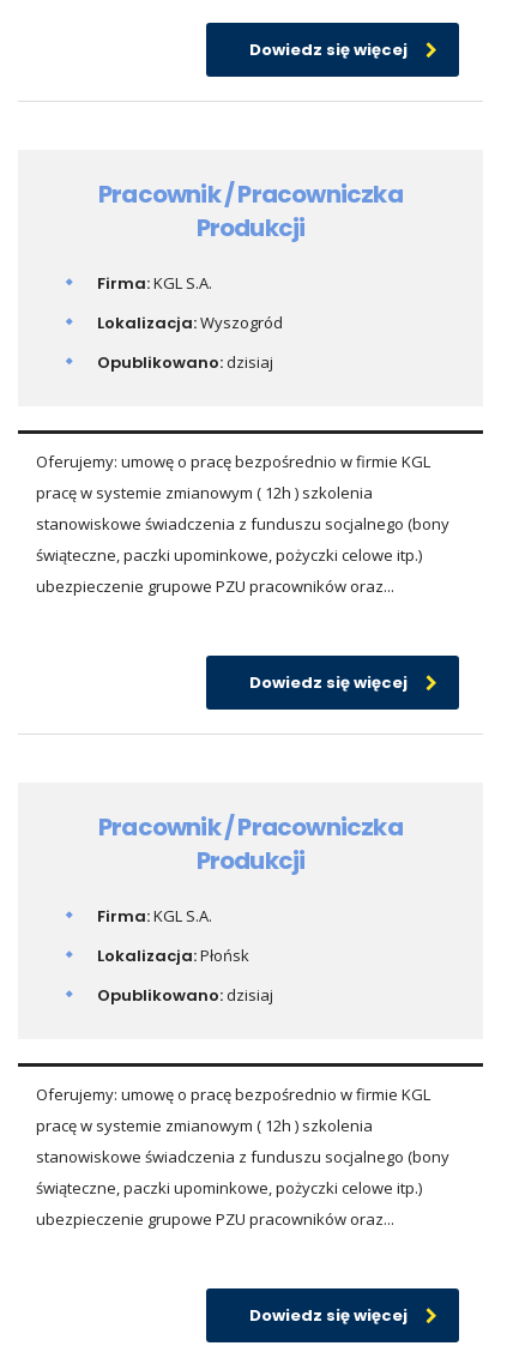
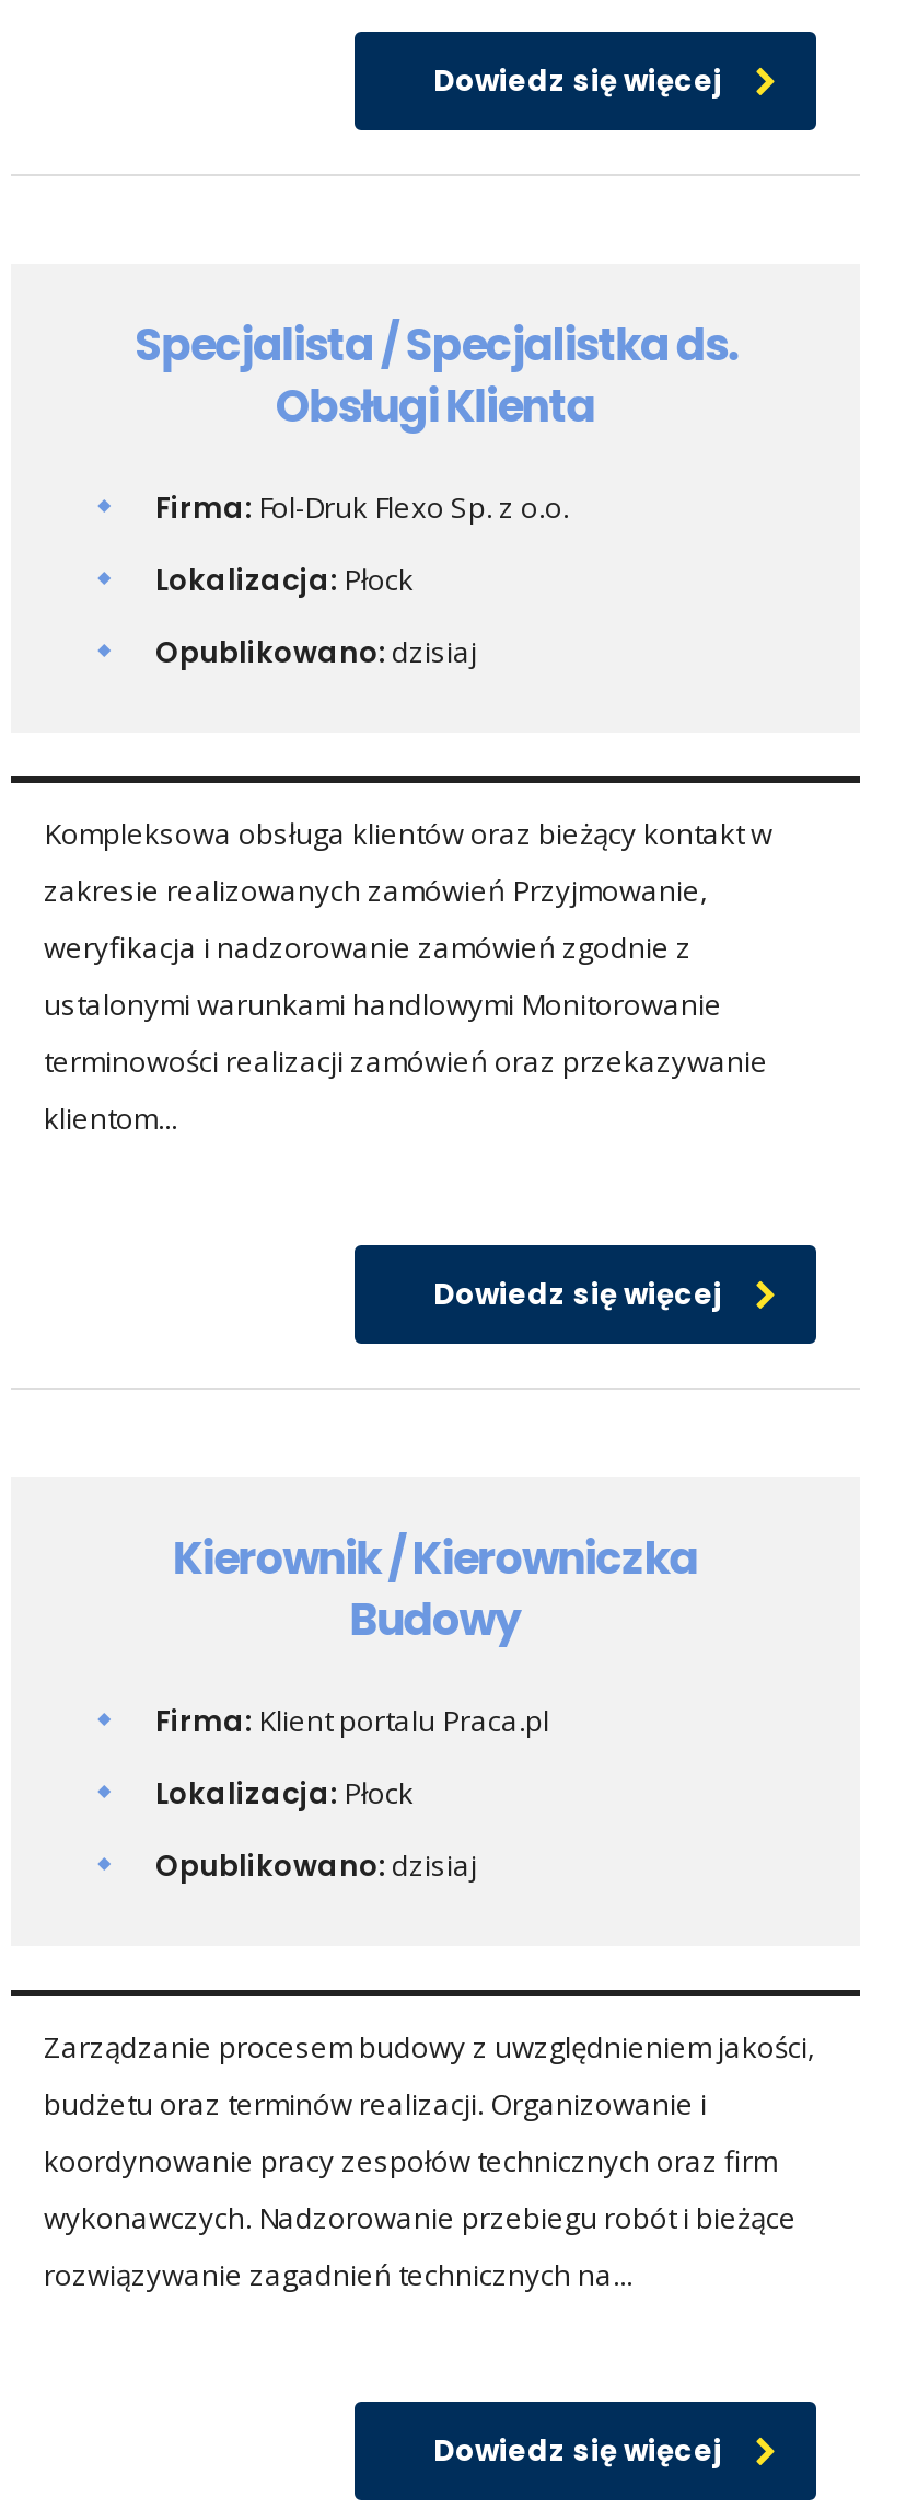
[98,177,403,245] Pracownik / Pracowniczka | Produkcji -> [135,314,736,437] Specjalista / Specjalistka ds. | Obsługi Klienta
[97,272,212,295] Firma: KGL S.A. -> [155,487,569,529] Firma: Fol-Druk Flexo Sp. z o.o.
[97,312,283,334] Lokalizacja: Wyszogród -> [155,560,414,601] Lokalizacja: Płock
[36,451,449,597] Oferujemy: umowę o pracę bezpośrednio w firmie KGL | pracę w systemie zmianowym ( 12h ) szkolenia | stanowiskowe świadczenia z funduszu socjalnego (bony | świąteczne, paczki upominkowe, pożyczki celowe itp.) | ubezpieczenie grupowe PZU pracowników oraz... -> [44,814,772,1138] Kompleksowa obsługa klientów oraz bieżący kontakt w | zakresie realizowanych zamówień Przyjmowanie, | weryfikacja i nadzorowanie zamówień zgodnie z | ustalonymi warunkami handlowymi Monitorowanie | terminowości realizacji zamówień oraz przekazywanie | klientom...
[98,810,403,877] Pracownik / Pracowniczka | Produkcji -> [173,1528,698,1650] Kierownik / Kierowniczka | Budowy
[97,905,212,928] Firma: KGL S.A. -> [155,1701,549,1742] Firma: Klient portalu Praca.pl
[97,944,249,967] Lokalizacja: Płońsk -> [155,1773,414,1815] Lokalizacja: Płock
[36,1084,449,1230] Oferujemy: umowę o pracę bezpośrednio w firmie KGL | pracę w systemie zmianowym ( 12h ) szkolenia | stanowiskowe świadczenia z funduszu socjalnego (bony | świąteczne, paczki upominkowe, pożyczki celowe itp.) | ubezpieczenie grupowe PZU pracowników oraz... -> [44,2027,814,2294] Zarządzanie procesem budowy z uwzględnieniem jakości, | budżetu oraz terminów realizacji. Organizowanie i | koordynowanie pracy zespołów technicznych oraz firm | wykonawczych. Nadzorowanie przebiegu robót i bieżące | rozwiązywanie zagadnień technicznych na...

